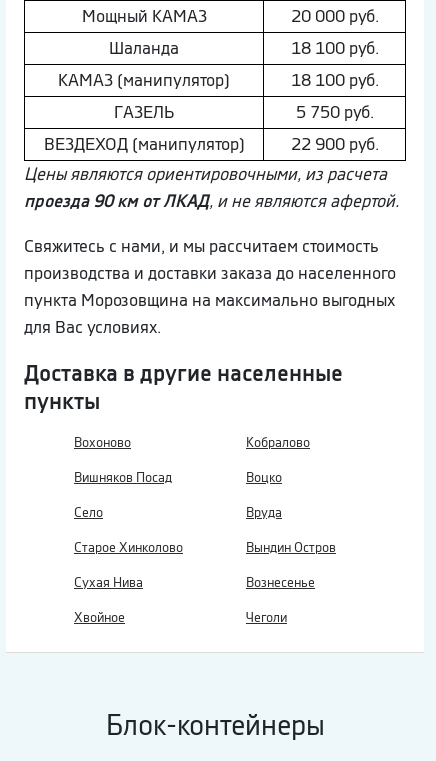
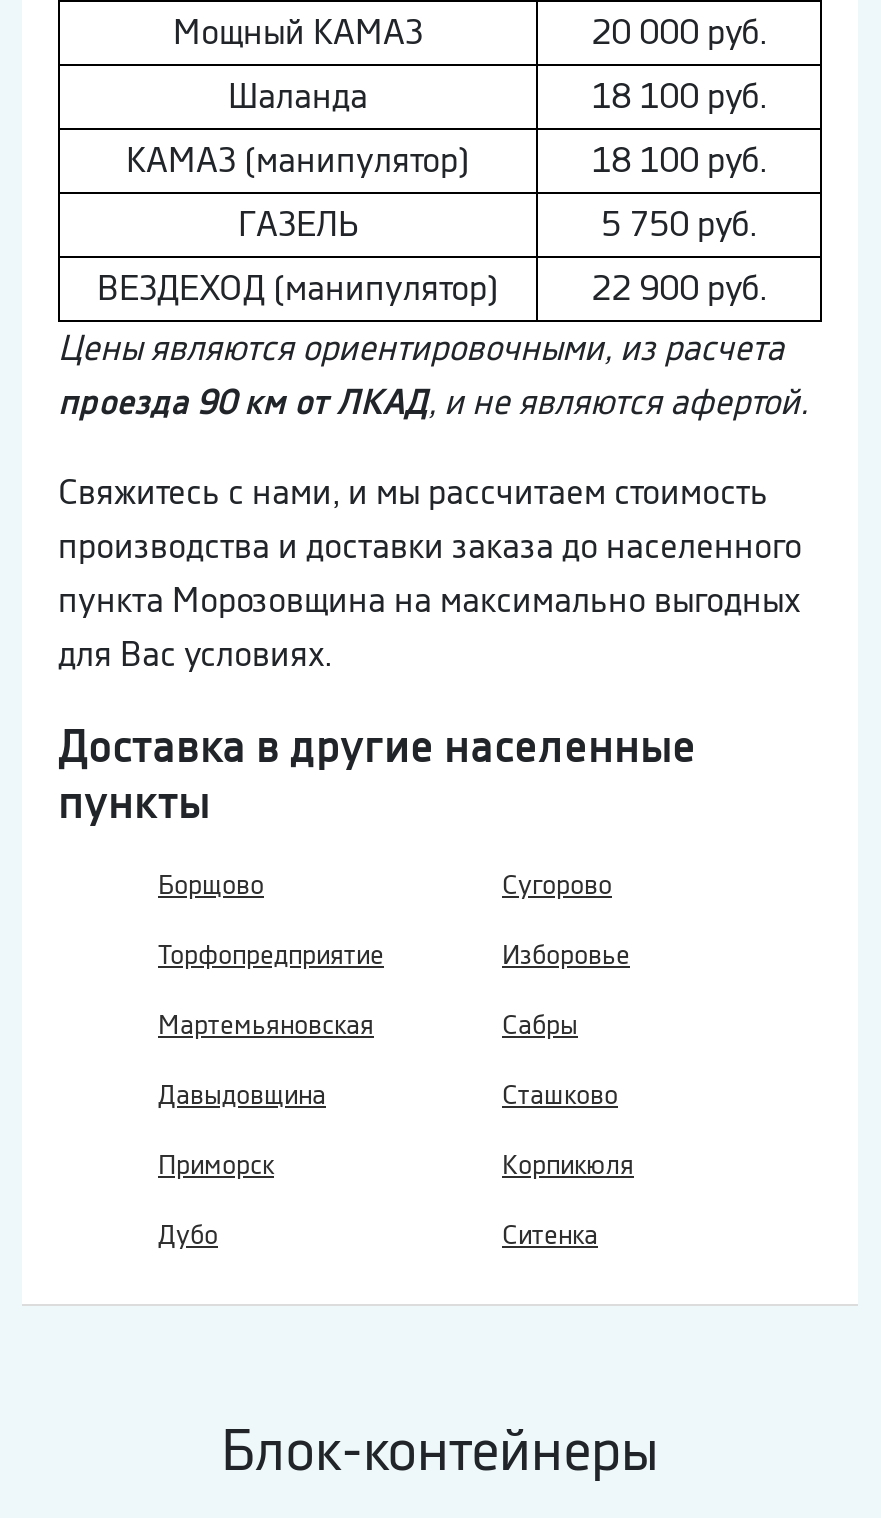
[74,434,310,451] Вохоново | Кобралово -> [158,868,612,902] Борщово | Сугорово
[74,469,282,486] Вишняков Посад | Воцко -> [158,938,630,972] Торфопредприятие | Изборовье
[74,504,282,521] Село | Вруда -> [158,1008,578,1042] Мартемьяновская | Сабры
[74,539,336,556] Старое Хинколово | Вындин Остров -> [158,1078,618,1112] Давыдовщина | Сташково
[74,574,315,591] Сухая Нива | Вознесенье -> [158,1148,634,1182] Приморск | Корпикюля
[74,609,287,626] Хвойное | Чеголи -> [158,1218,598,1252] Дубо | Ситенка

